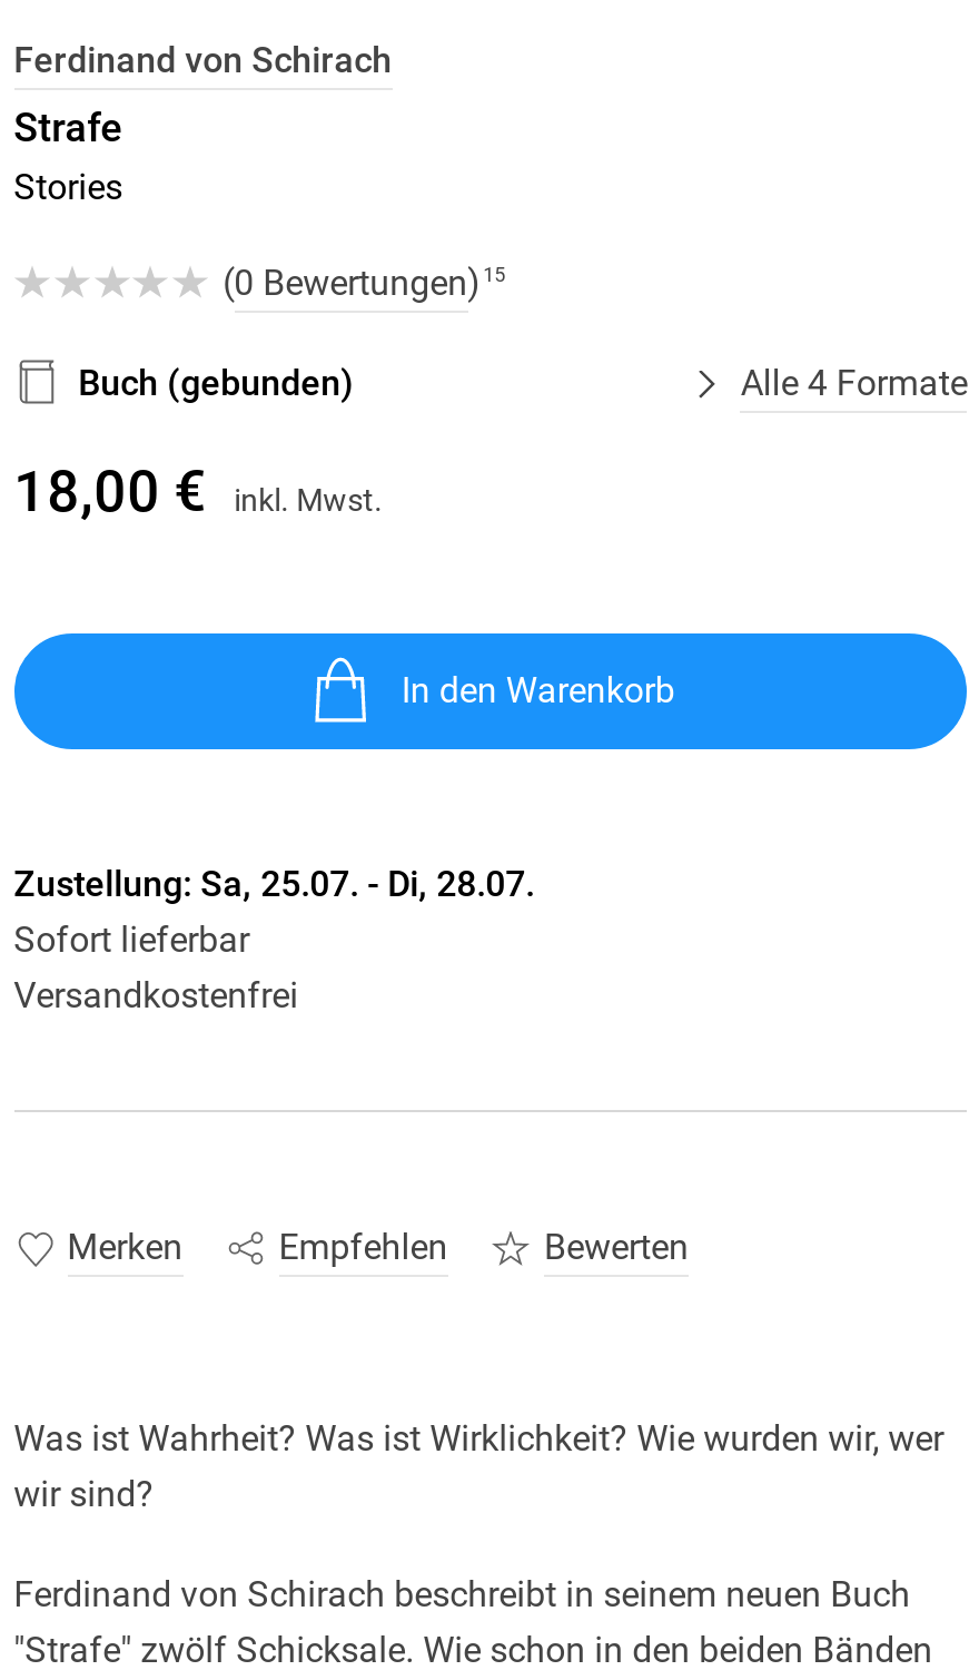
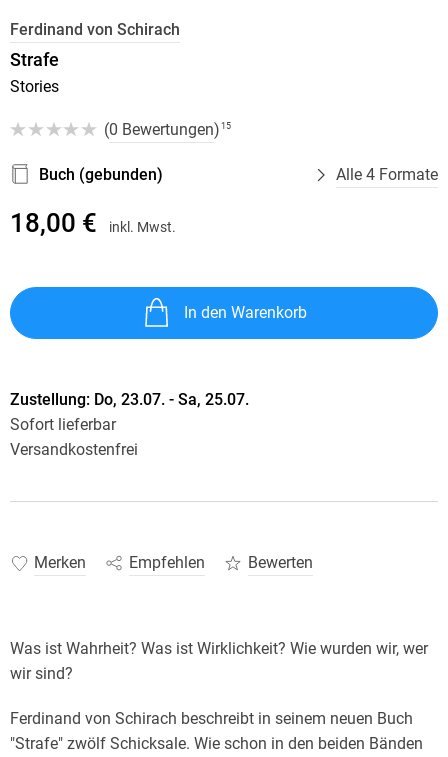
[14,863,534,905] Zustellung: Sa, 25.07. - Di, 28.07. -> [10,390,249,409] Zustellung: Do, 23.07. - Sa, 25.07.

